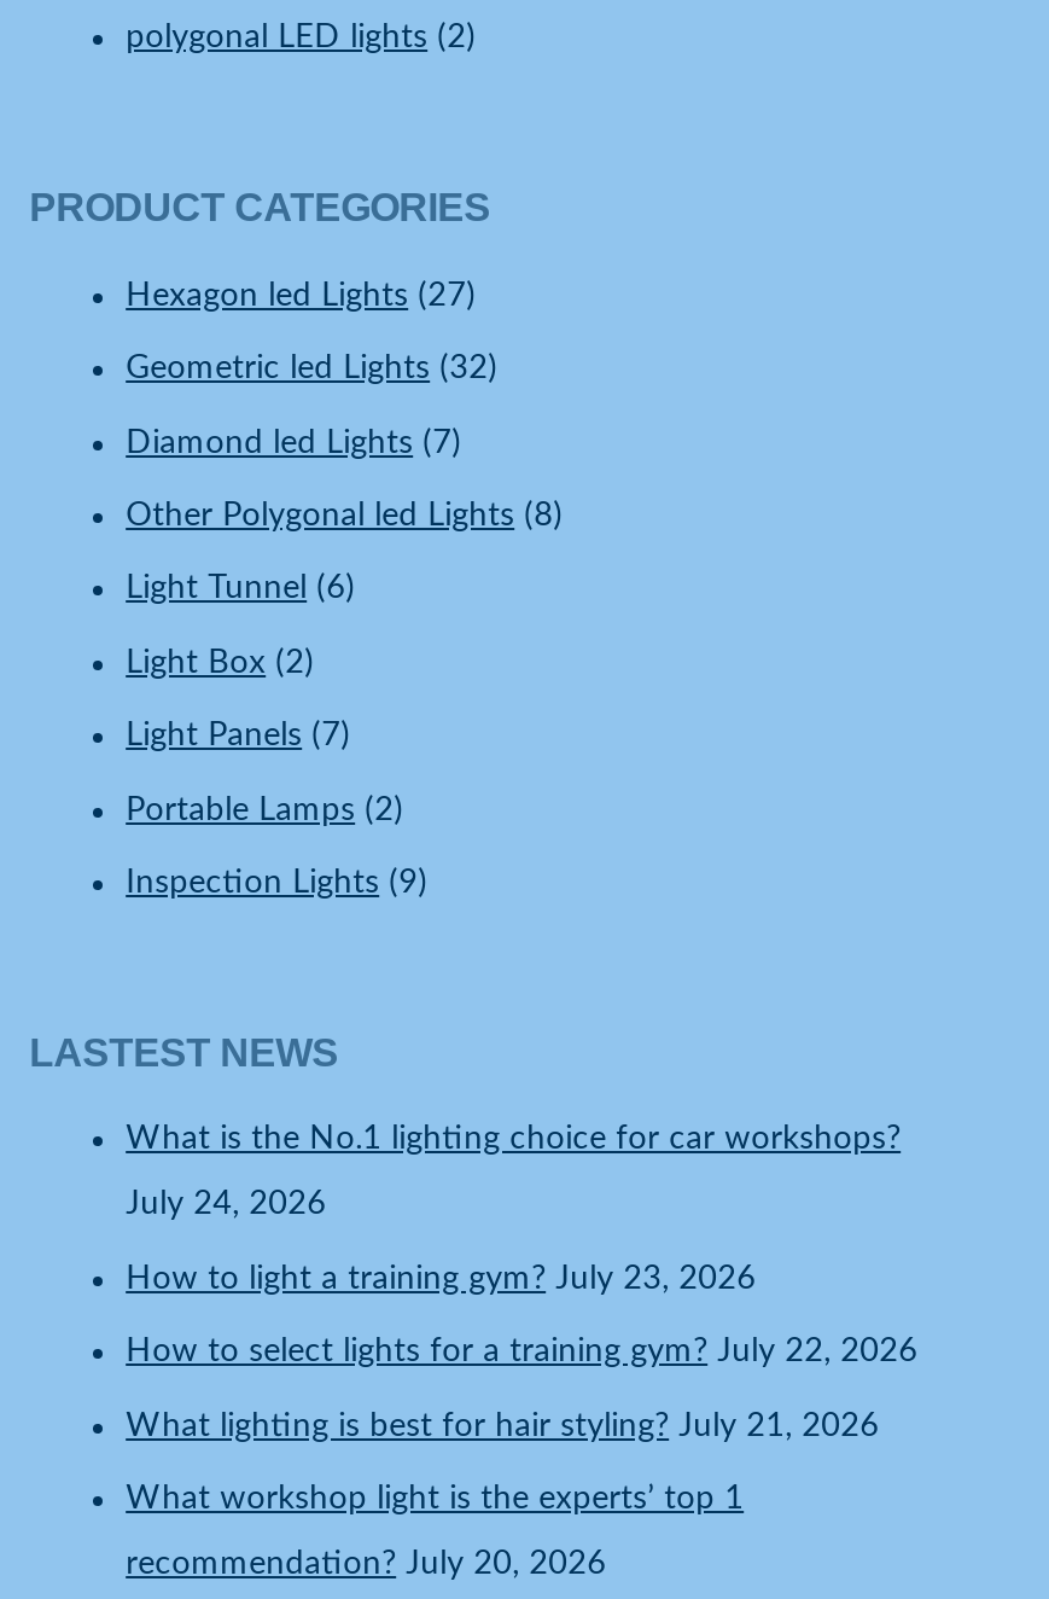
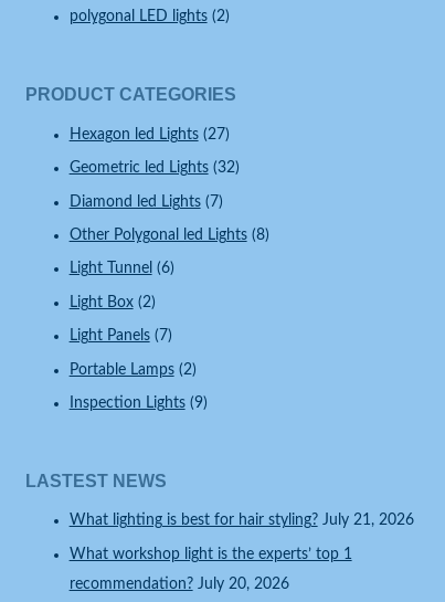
[126,1123,918,1369] What is the No.1 lighting choice for car workshops? | July 24, 2026 | How to light a training gym? July 23, 2026 | How to select lights for a training gym? July 22, 2026 -> none

